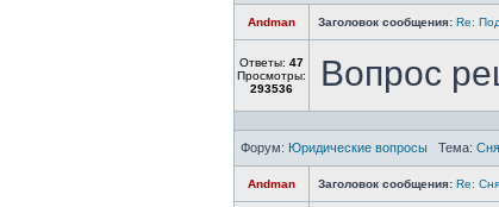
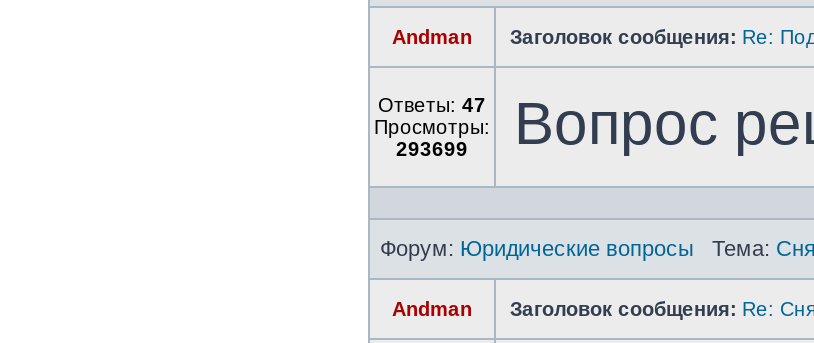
[250,82,293,95] 293536 -> [396,138,468,160] 293699

